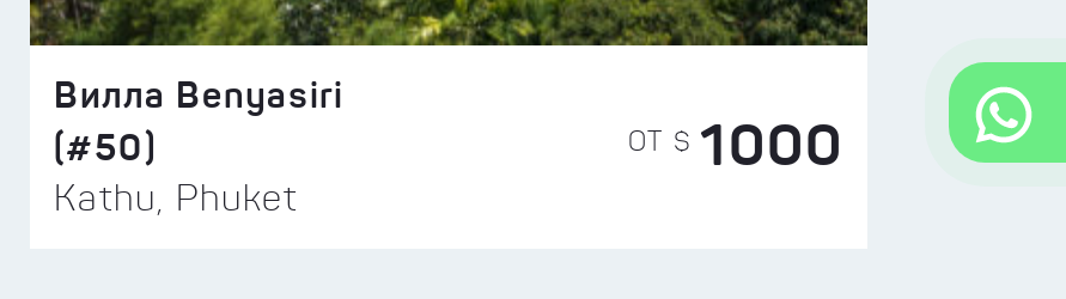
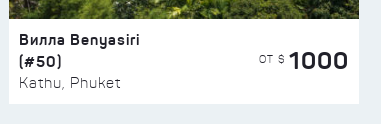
[946,60,1059,165] [image] -> none

